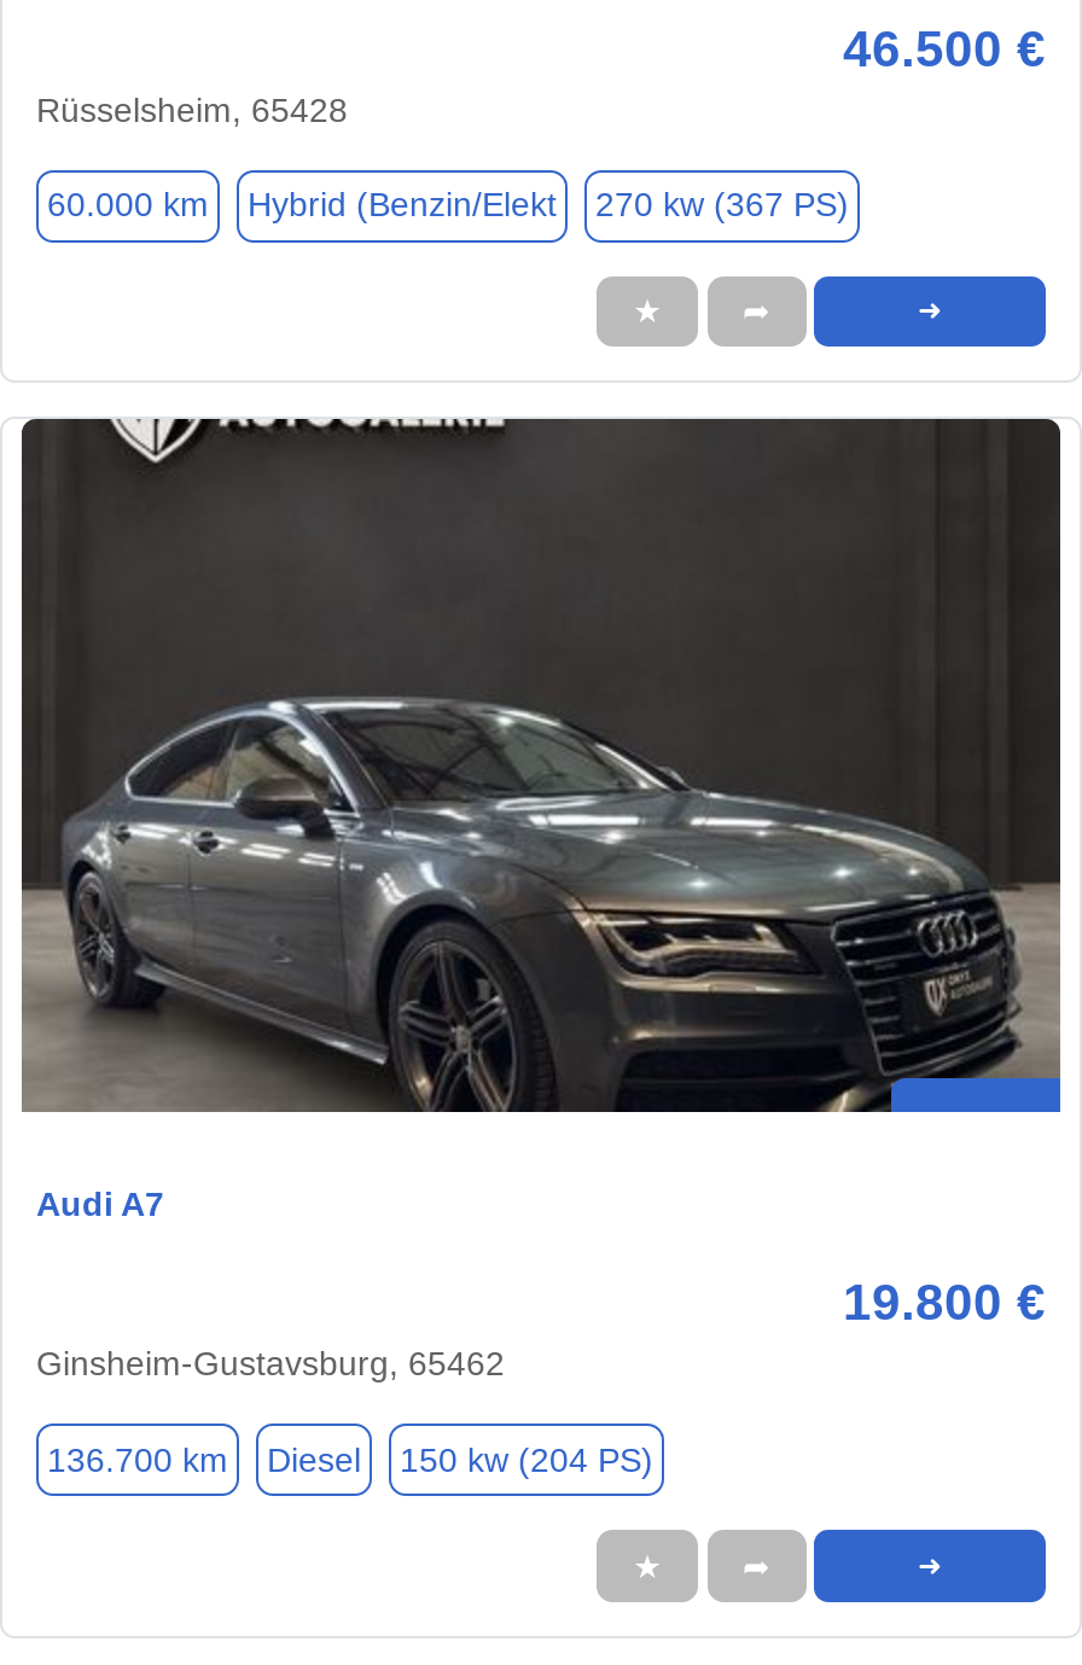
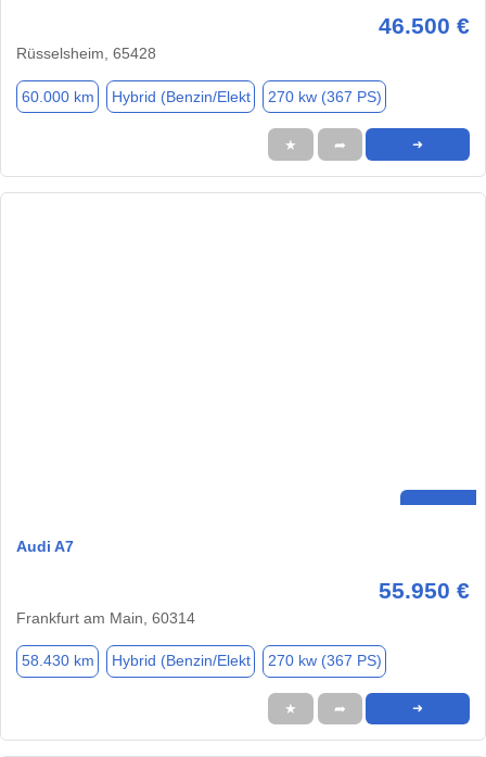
[19,415,1063,1116] [image] -> none
[36,1275,1046,1384] 19.800 € | Ginsheim-Gustavsburg, 65462 -> [16,578,470,627] 55.950 € | Frankfurt am Main, 60314
[47,1440,653,1479] 136.700 km | Diesel | 150 kw (204 PS) -> [21,652,381,670] 58.430 km | Hybrid (Benzin/Elekt | 270 kw (367 PS)

